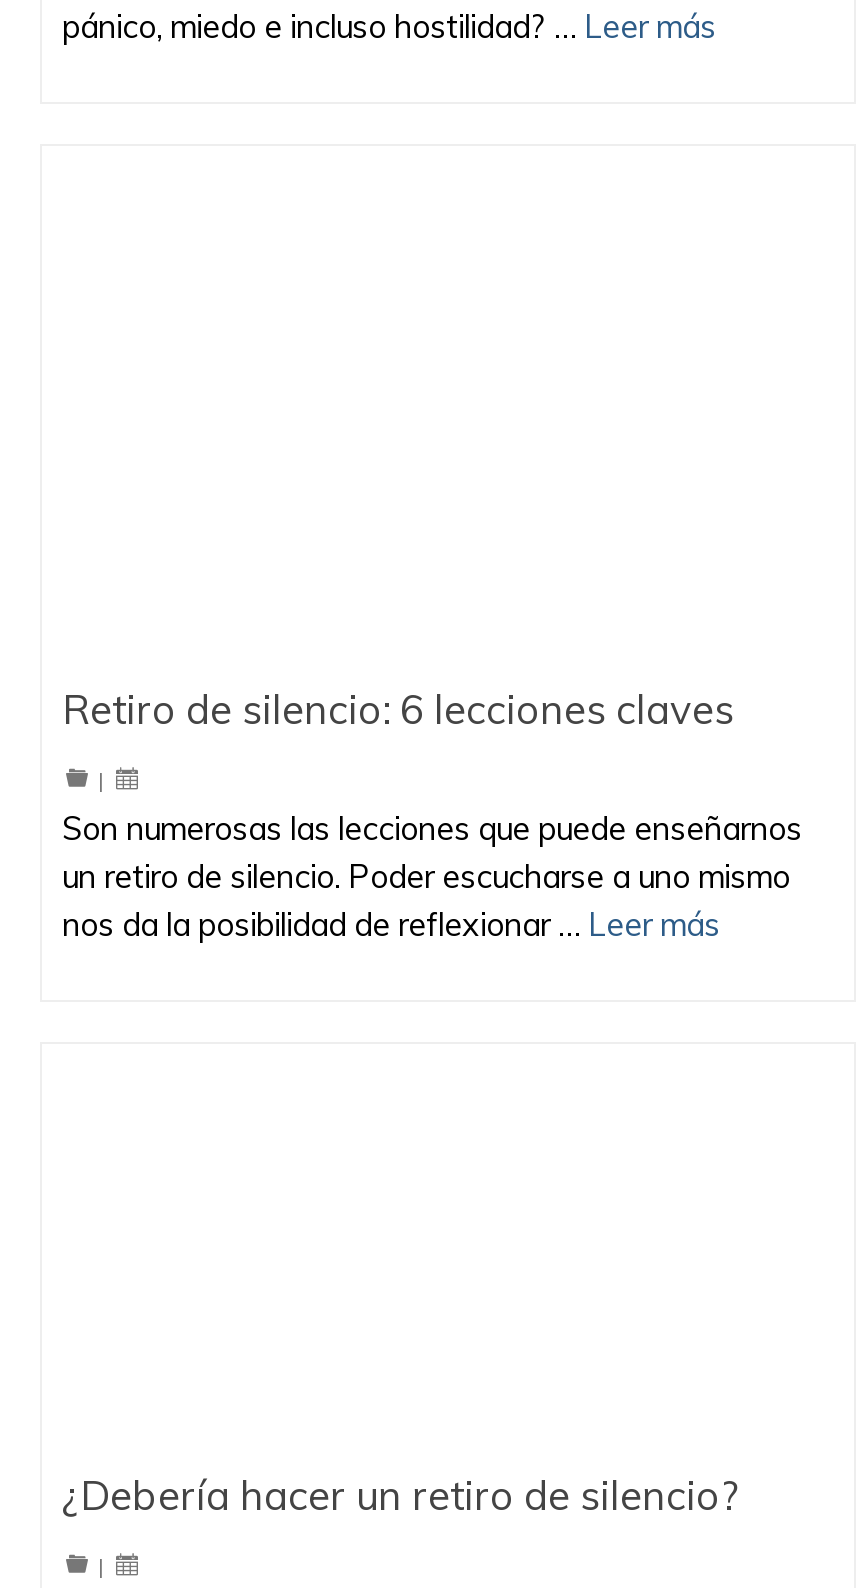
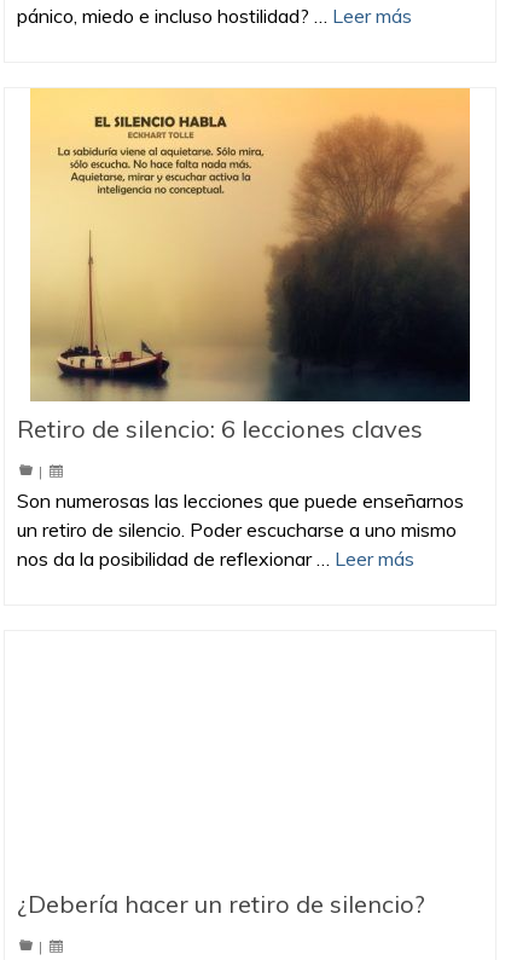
none -> [29,87,471,403] [image]

